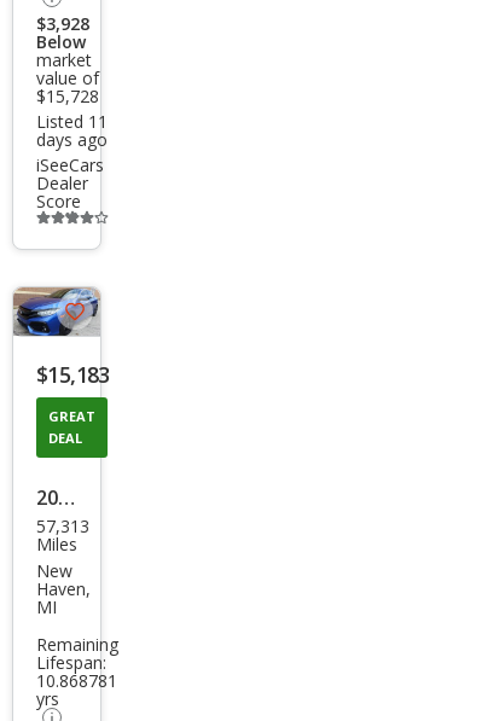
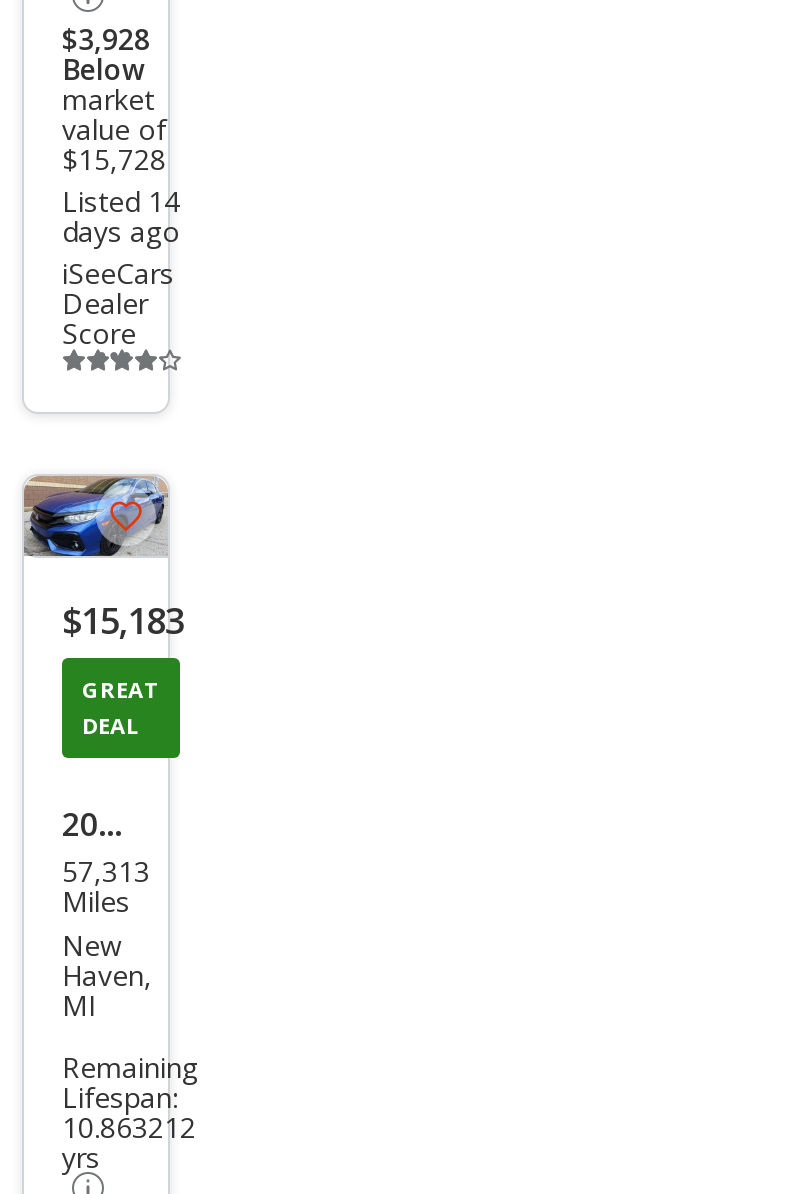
[36,110,108,133] Listed 11 -> [62,182,180,220] Listed 14
[36,669,117,692] 10.868781 -> [62,1107,196,1145] 10.863212

